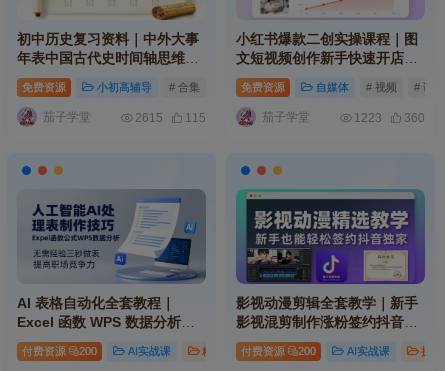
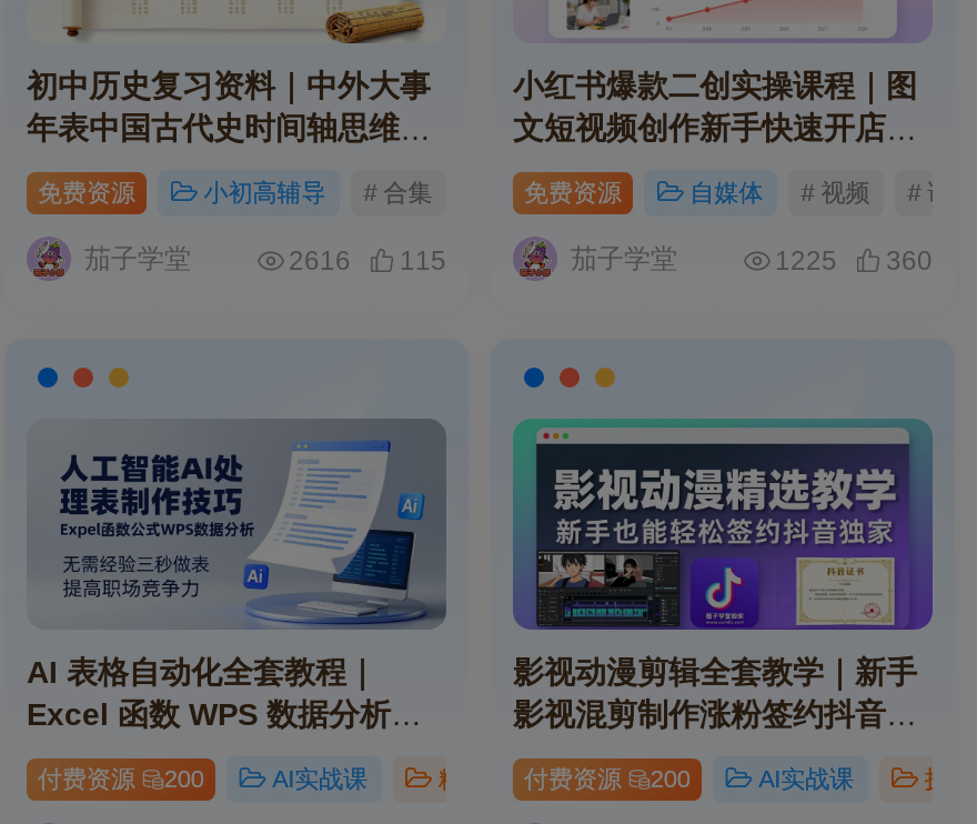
[135,111,206,125] 2615 115 -> [289,247,446,278] 2616 115
[354,111,425,125] 1223 360 -> [775,247,933,278] 1225 360

